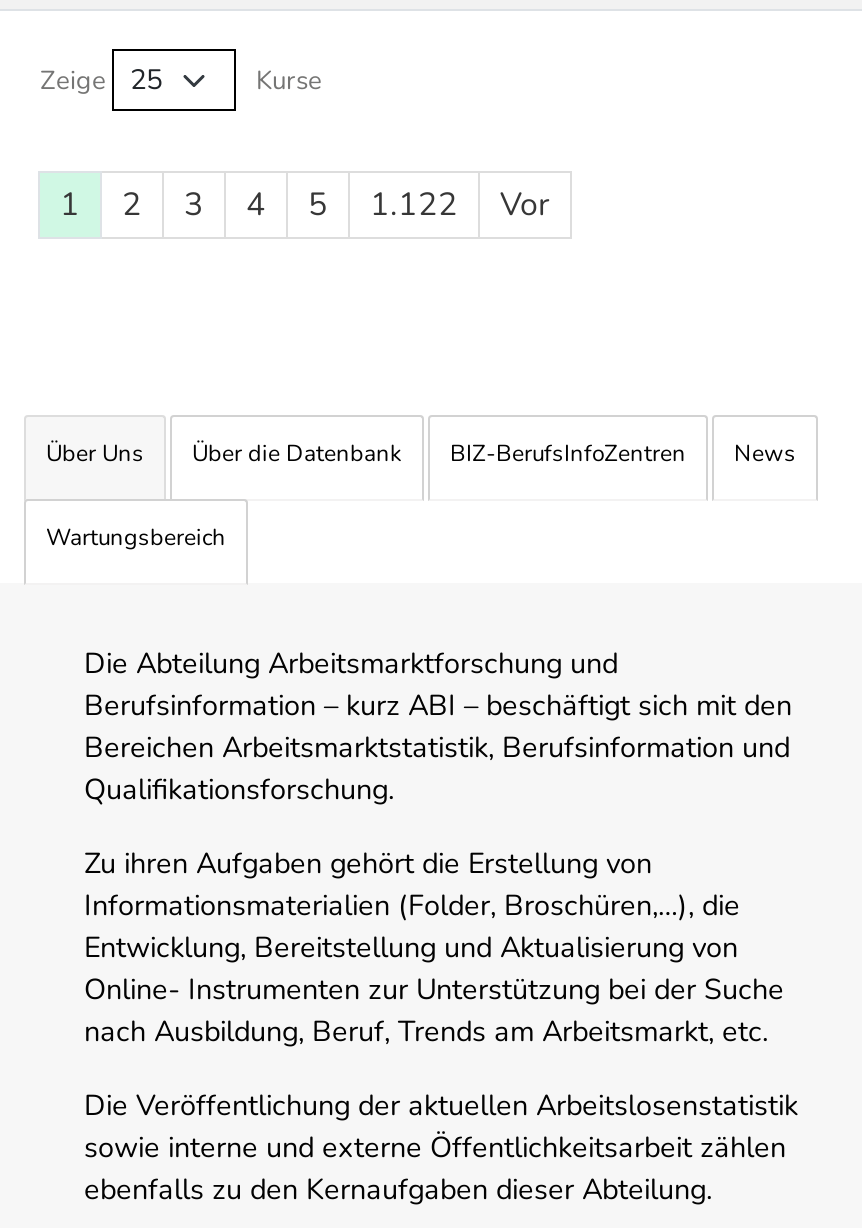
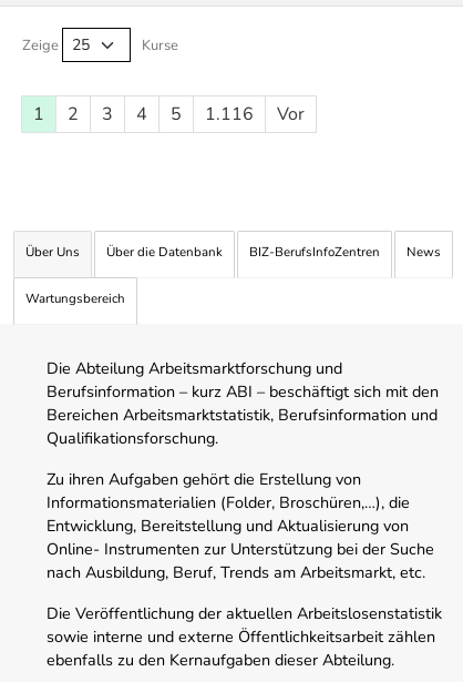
[60,183,550,227] 1 2 3 4 5 1.122 Vor -> [33,102,305,127] 1 2 3 4 5 1.116 Vor

